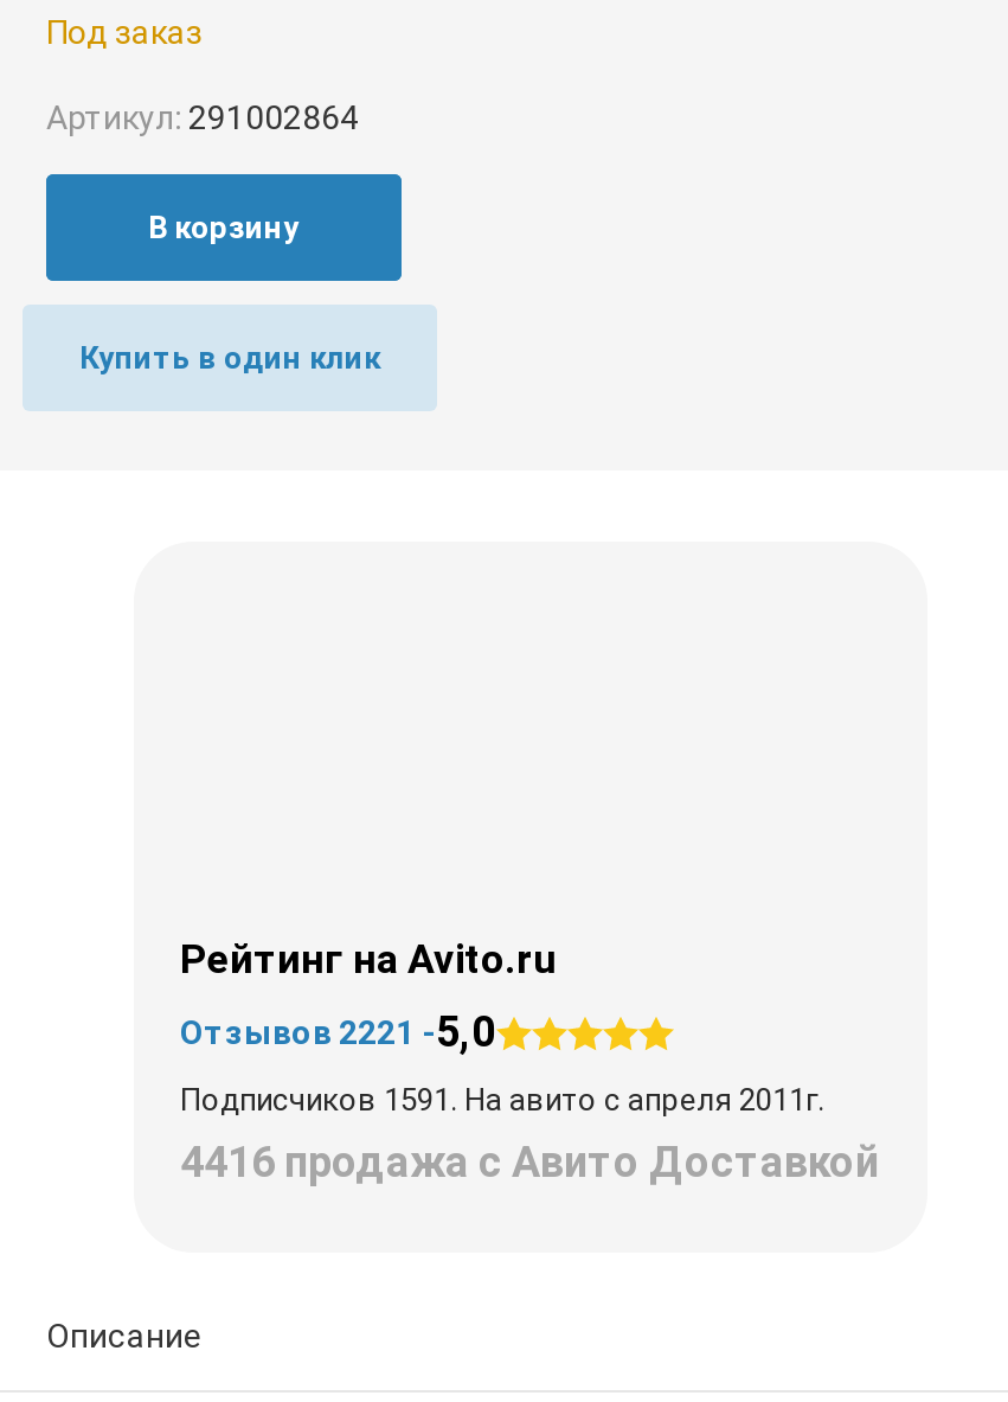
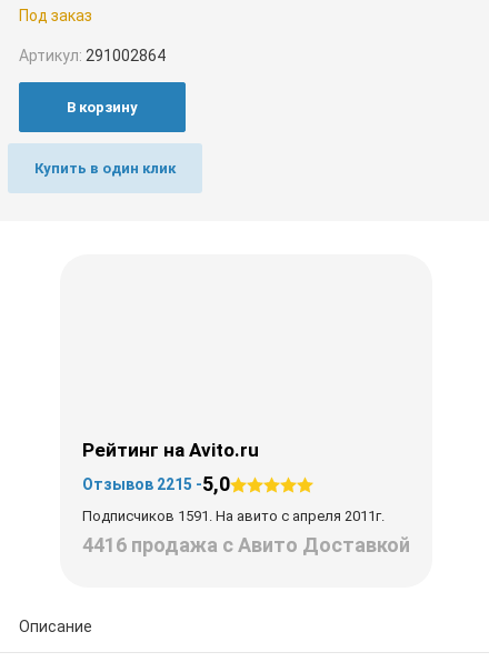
[180,1007,495,1057] Отзывов 2221 -5,0 -> [82,472,229,496] Отзывов 2215 -5,0

